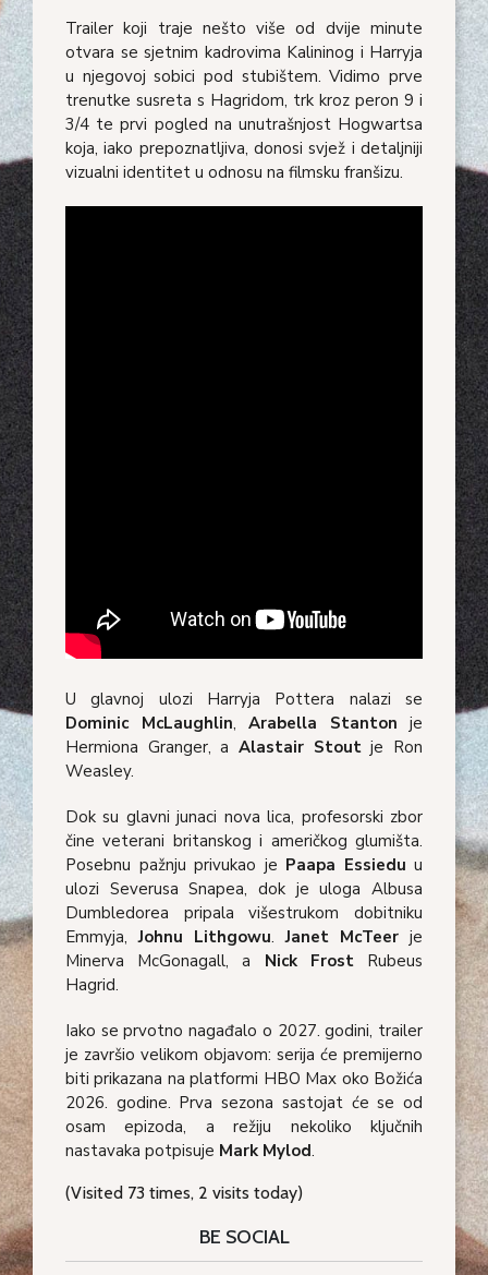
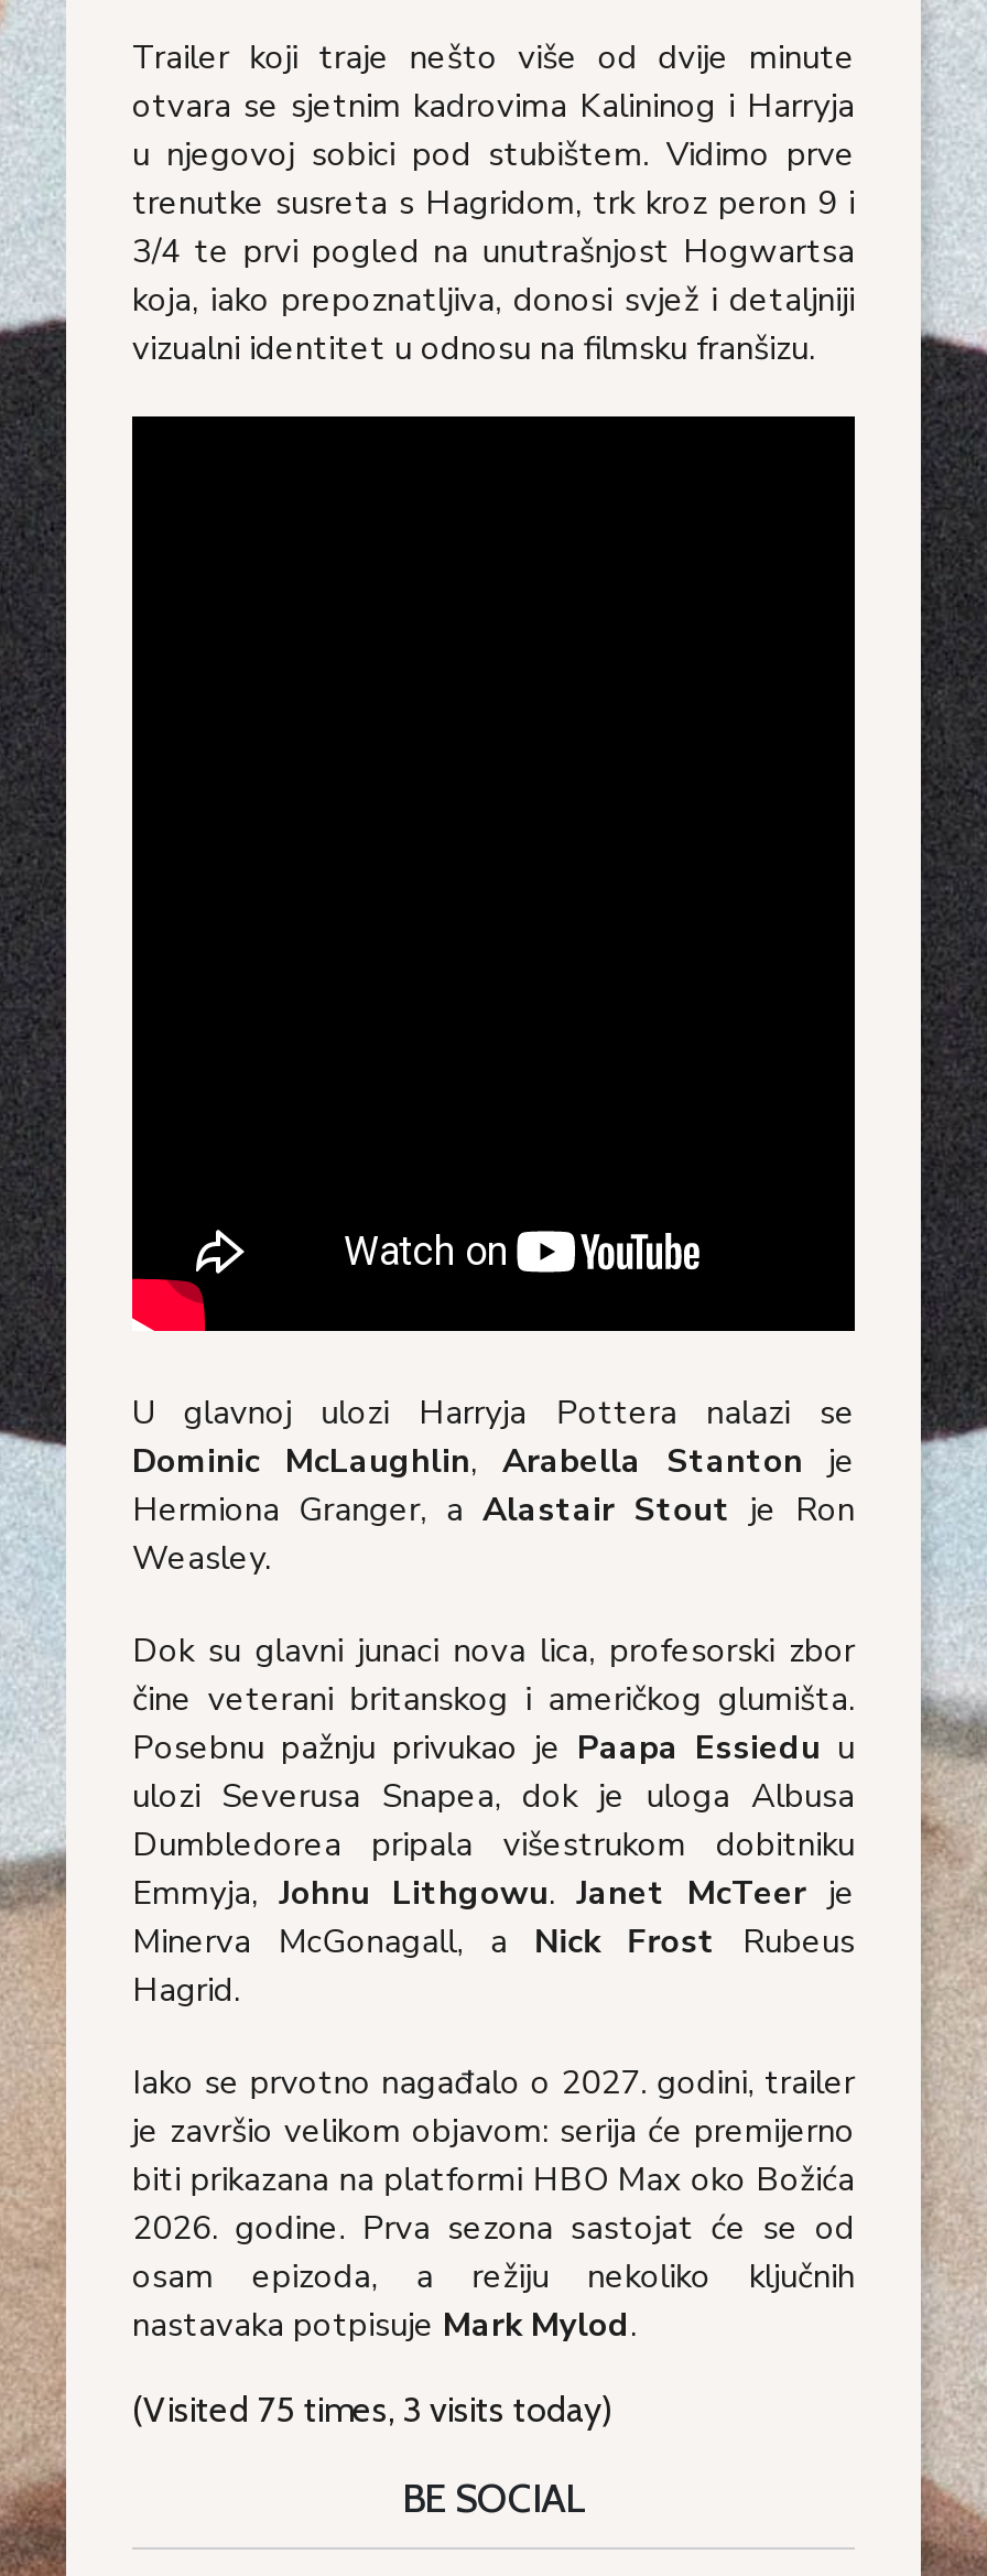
[65,1182,303,1203] (Visited 73 times, 2 visits today) -> [132,2388,612,2430] (Visited 75 times, 3 visits today)

